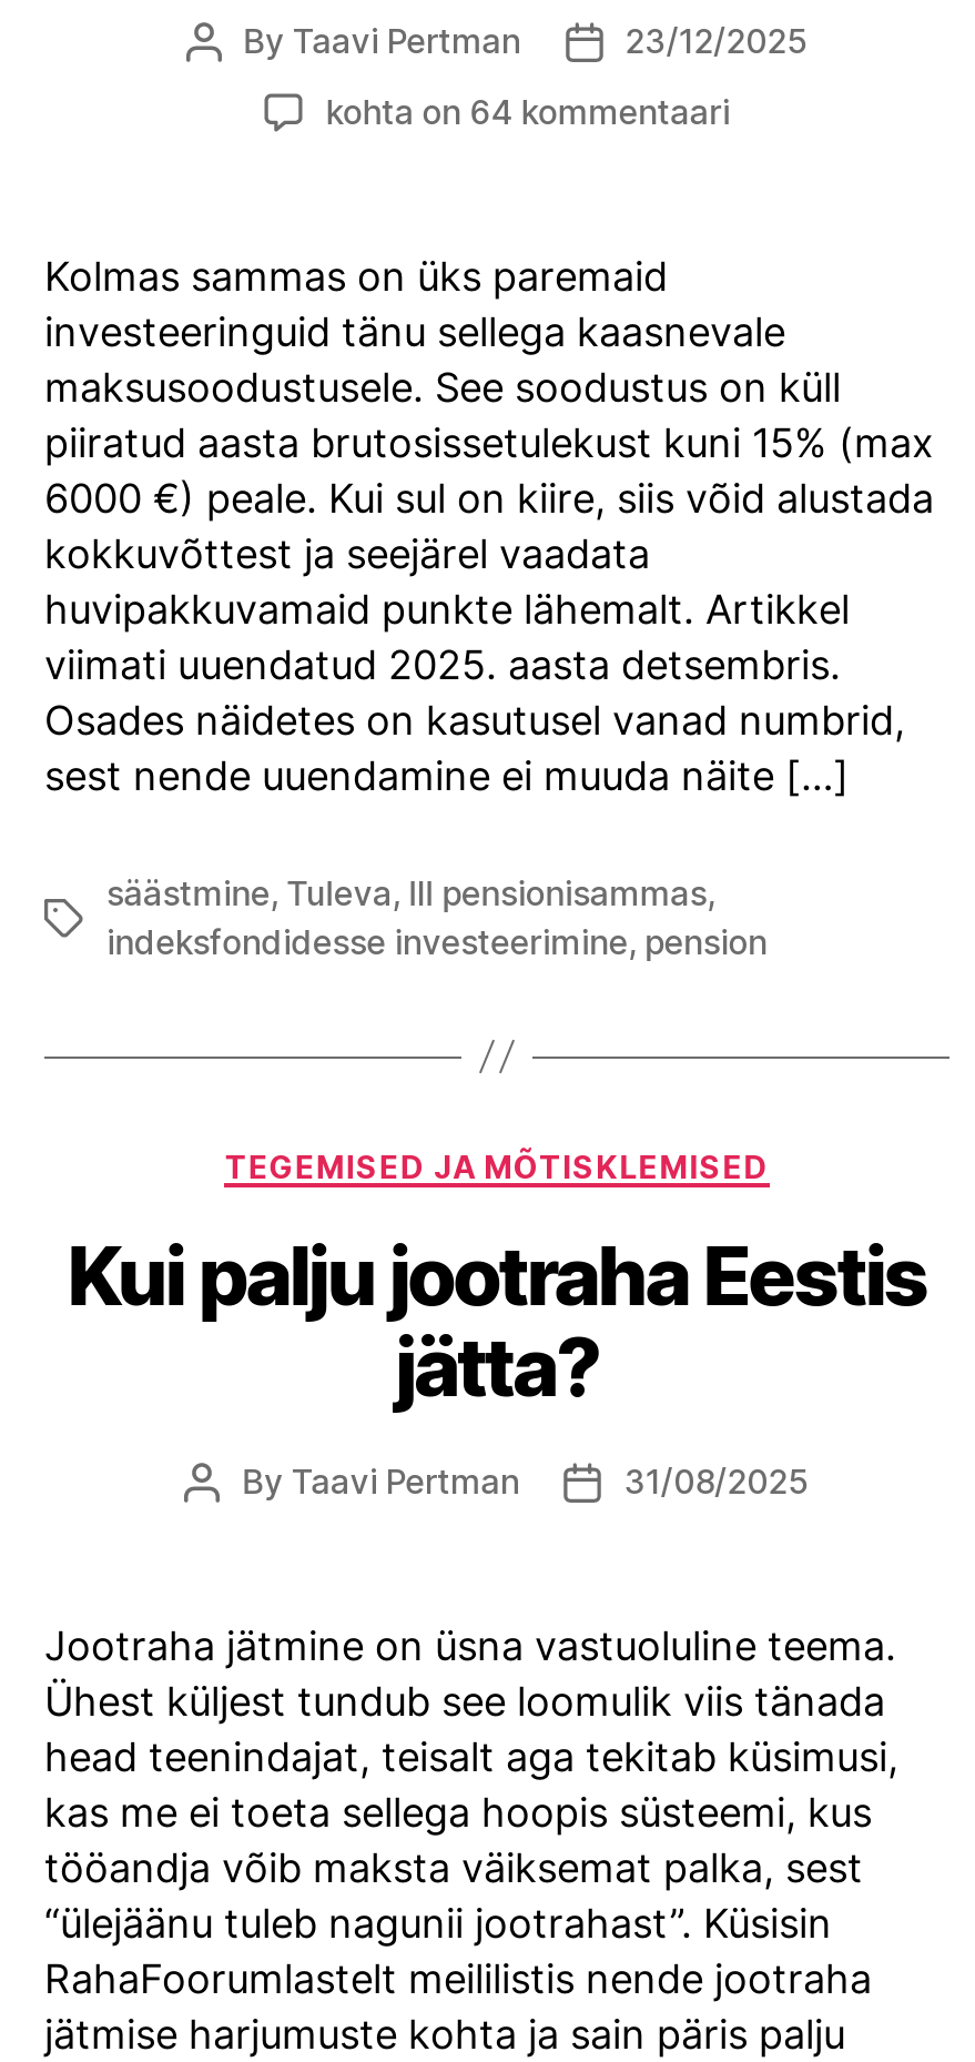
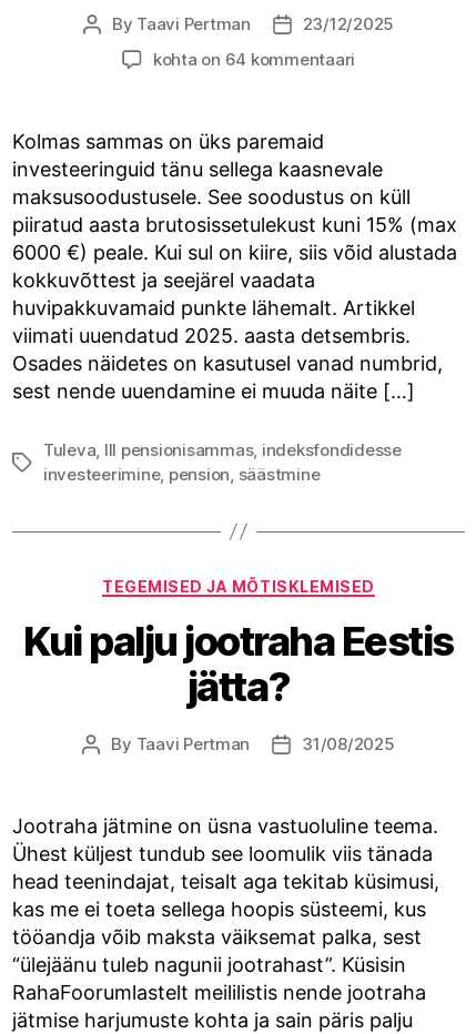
[106,871,767,962] säästmine, Tuleva, III pensionisammas, | indeksfondidesse investeerimine, pension -> [43,439,402,484] Tuleva, III pensionisammas, indeksfondidesse | investeerimine, pension, säästmine

